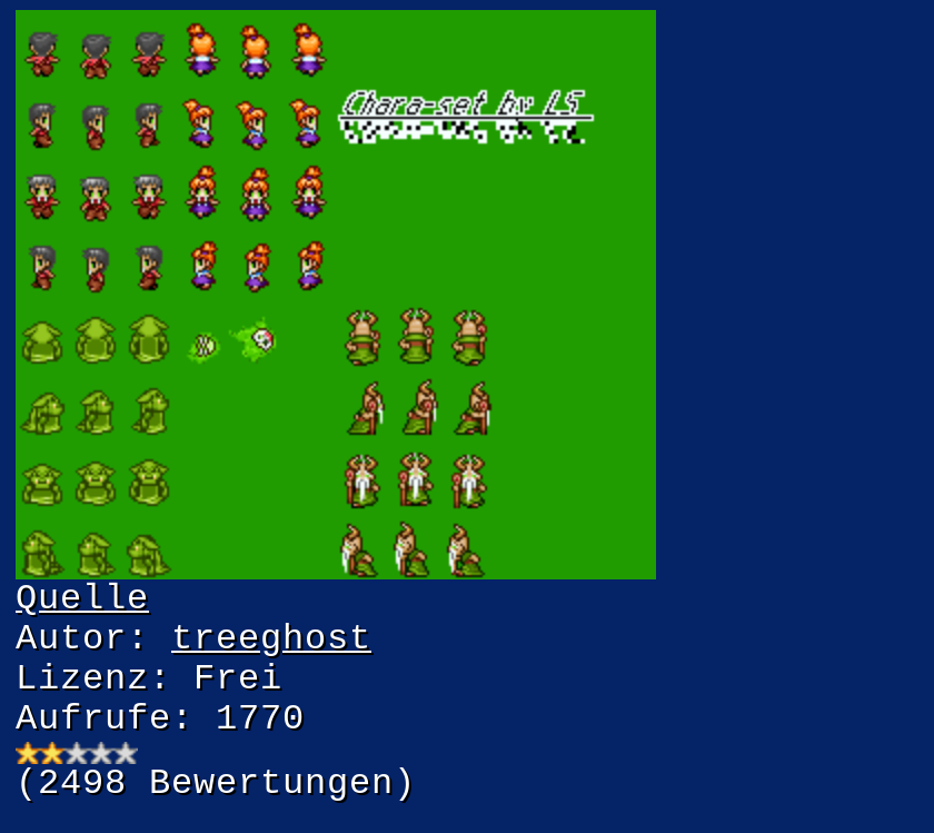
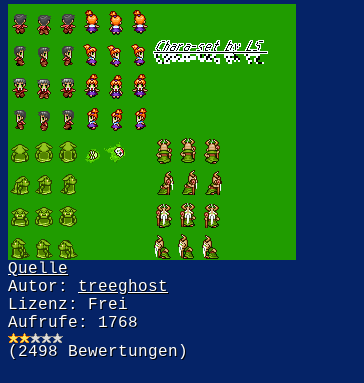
[16,700,305,740] Aufrufe: 1770 -> [8,314,138,332] Aufrufe: 1768

